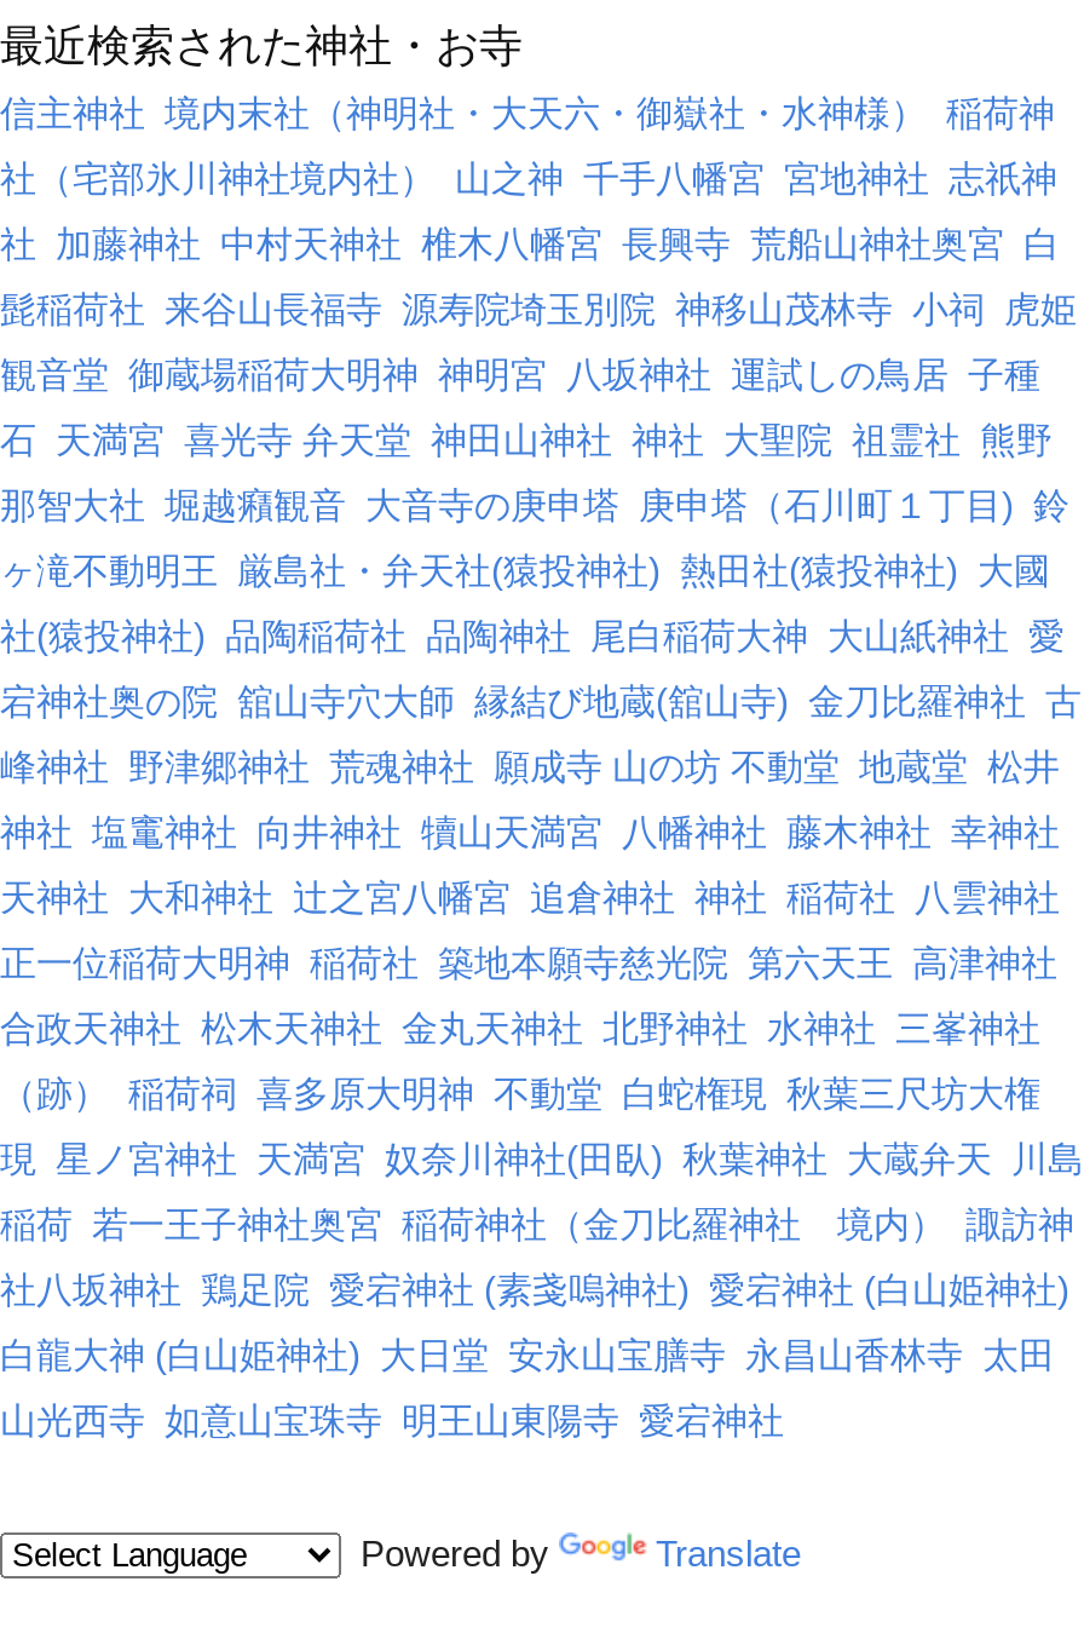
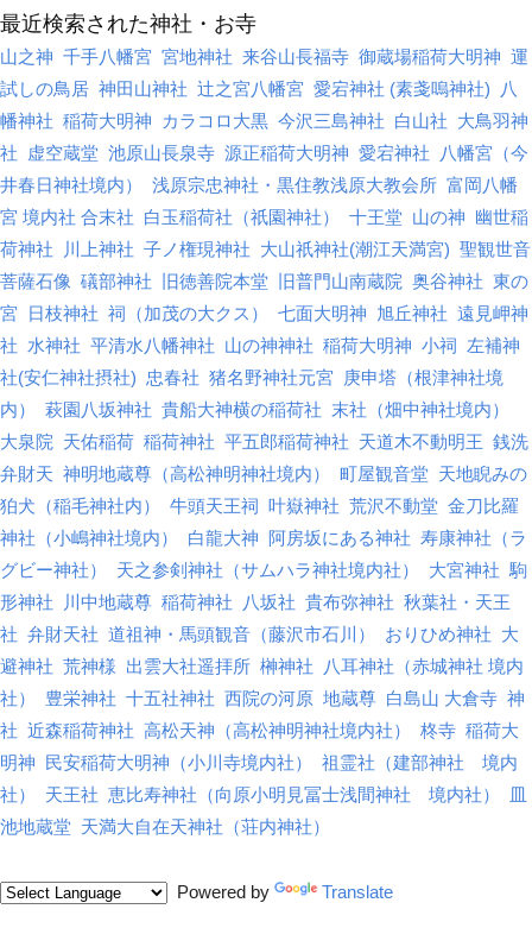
[0,92,1084,1440] 信主神社 境内末社（神明社・大天六・御嶽社・水神様） 稲荷神 | 社（宅部氷川神社境内社） 山之神 千手八幡宮 宮地神社 志祇神 | 社 加藤神社 中村天神社 椎木八幡宮 長興寺 荒船山神社奥宮 白 | 髭稲荷社 来谷山長福寺 源寿院埼玉別院 神移山茂林寺 小祠 虎姫 | 観音堂 御蔵場稲荷大明神 神明宮 八坂神社 運試しの鳥居 子種 | 石 天満宮 喜光寺 弁天堂 神田山神社 神社 大聖院 祖霊社 熊野 | 那智大社 堀越癪観音 大音寺の庚申塔 庚申塔（石川町１丁目) 鈴 | ヶ滝不動明王 厳島社・弁天社(猿投神社) 熱田社(猿投神社) 大國 | 社(猿投神社) 品陶稲荷社 品陶神社 尾白稲荷大神 大山紙神社 愛 | 宕神社奥の院 舘山寺穴大師 縁結び地蔵(舘山寺) 金刀比羅神社 古 | 峰神社 野津郷神社 荒魂神社 願成寺 山の坊 不動堂 地蔵堂 松井 | 神社 塩竃神社 向井神社 犢山天満宮 八幡神社 藤木神社 幸神社 | 天神社 大和神社 辻之宮八幡宮 追倉神社 神社 稲荷社 八雲神社 | 正一位稲荷大明神 稲荷社 築地本願寺慈光院 第六天王 高津神社 | 合政天神社 松木天神社 金丸天神社 北野神社 水神社 三峯神社 | （跡） 稲荷祠 喜多原大明神 不動堂 白蛇権現 秋葉三尺坊大権 | 現 星ノ宮神社 天満宮 奴奈川神社(田臥) 秋葉神社 大蔵弁天 川島 | 稲荷 若一王子神社奥宮 稲荷神社（金刀比羅神社 境内） 諏訪神 | 社八坂神社 鶏足院 愛宕神社 (素戔嗚神社) 愛宕神社 (白山姫神社) | 白龍大神 (白山姫神社) 大日堂 安永山宝膳寺 永昌山香林寺 太田 | 山光西寺 如意山宝珠寺 明王山東陽寺 愛宕神社 -> [0,46,531,836] 山之神 千手八幡宮 宮地神社 来谷山長福寺 御蔵場稲荷大明神 運 | 試しの鳥居 神田山神社 辻之宮八幡宮 愛宕神社 (素戔嗚神社) 八 | 幡神社 稲荷大明神 カラコロ大黒 今沢三島神社 白山社 大鳥羽神 | 社 虚空蔵堂 池原山長泉寺 源正稲荷大明神 愛宕神社 八幡宮（今 | 井春日神社境内） 浅原宗忠神社・黒住教浅原大教会所 富岡八幡 | 宮 境内社 合末社 白玉稲荷社（祇園神社） 十王堂 山の神 幽世稲 | 荷神社 川上神社 子ノ権現神社 大山祇神社(潮江天満宮) 聖観世音 | 菩薩石像 礒部神社 旧徳善院本堂 旧普門山南蔵院 奥谷神社 東の | 宮 日枝神社 祠（加茂の大クス） 七面大明神 旭丘神社 遠見岬神 | 社 水神社 平清水八幡神社 山の神神社 稲荷大明神 小祠 左補神 | 社(安仁神社摂社) 忠春社 猪名野神社元宮 庚申塔（根津神社境 | 内） 萩園八坂神社 貴船大神横の稲荷社 末社（畑中神社境内） | 大泉院 天佑稲荷 稲荷神社 平五郎稲荷神社 天道木不動明王 銭洗 | 弁財天 神明地蔵尊（高松神明神社境内） 町屋観音堂 天地睨みの | 狛犬（稲毛神社内） 牛頭天王祠 叶嶽神社 荒沢不動堂 金刀比羅 | 神社（小嶋神社境内） 白龍大神 阿房坂にある神社 寿康神社（ラ | グビー神社） 天之参剣神社（サムハラ神社境内社） 大宮神社 駒 | 形神社 川中地蔵尊 稲荷神社 八坂社 貴布弥神社 秋葉社・天王 | 社 弁財天社 道祖神・馬頭観音（藤沢市石川） おりひめ神社 大 | 避神社 荒神様 出雲大社遥拝所 榊神社 八耳神社（赤城神社 境内 | 社） 豊栄神社 十五社神社 西院の河原 地蔵尊 白島山 大倉寺 神 | 社 近森稲荷神社 高松天神（高松神明神社境内社） 柊寺 稲荷大 | 明神 民安稲荷大明神（小川寺境内社） 祖霊社（建部神社 境内 | 社） 天王社 恵比寿神社（向原小明見冨士浅間神社 境内社） 皿 | 池地蔵堂 天満大自在天神社（荘内神社）

